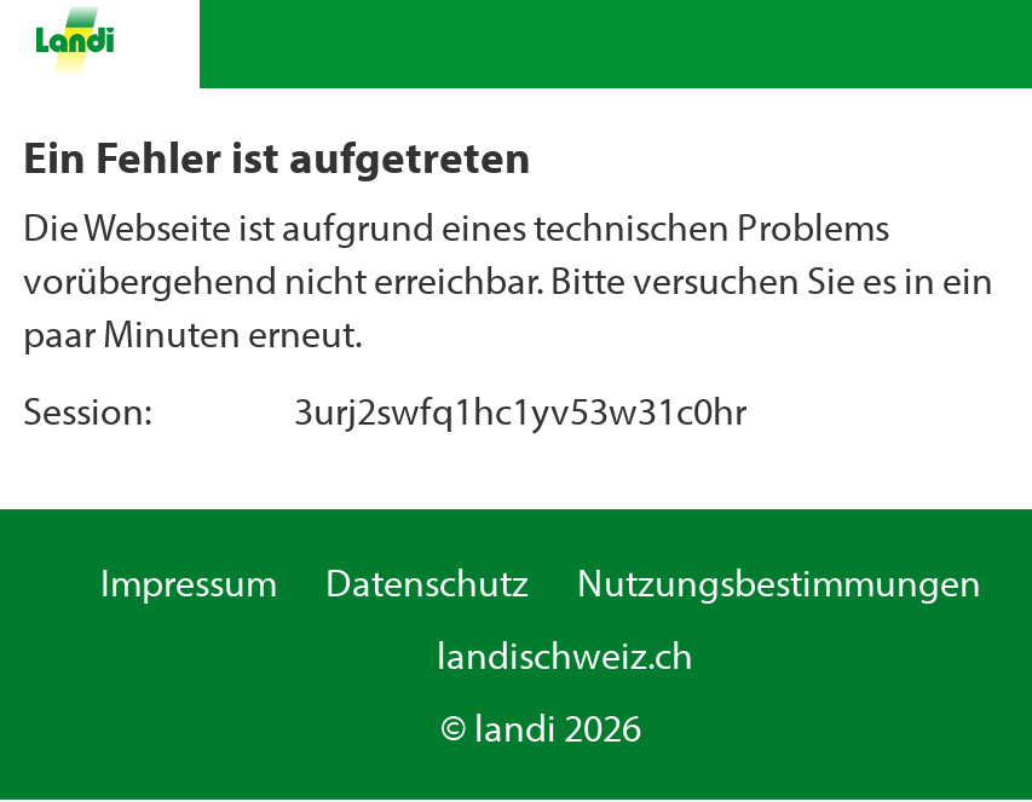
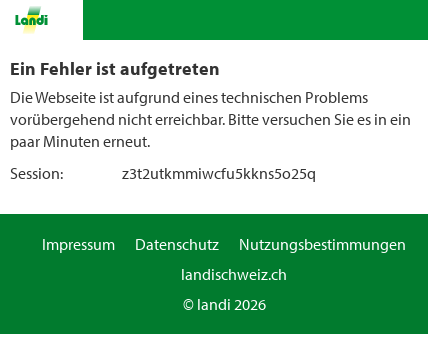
[294,386,746,434] 3urj2swfq1hc1yv53w31c0hr -> [122,163,316,183] z3t2utkmmiwcfu5kkns5o25q

